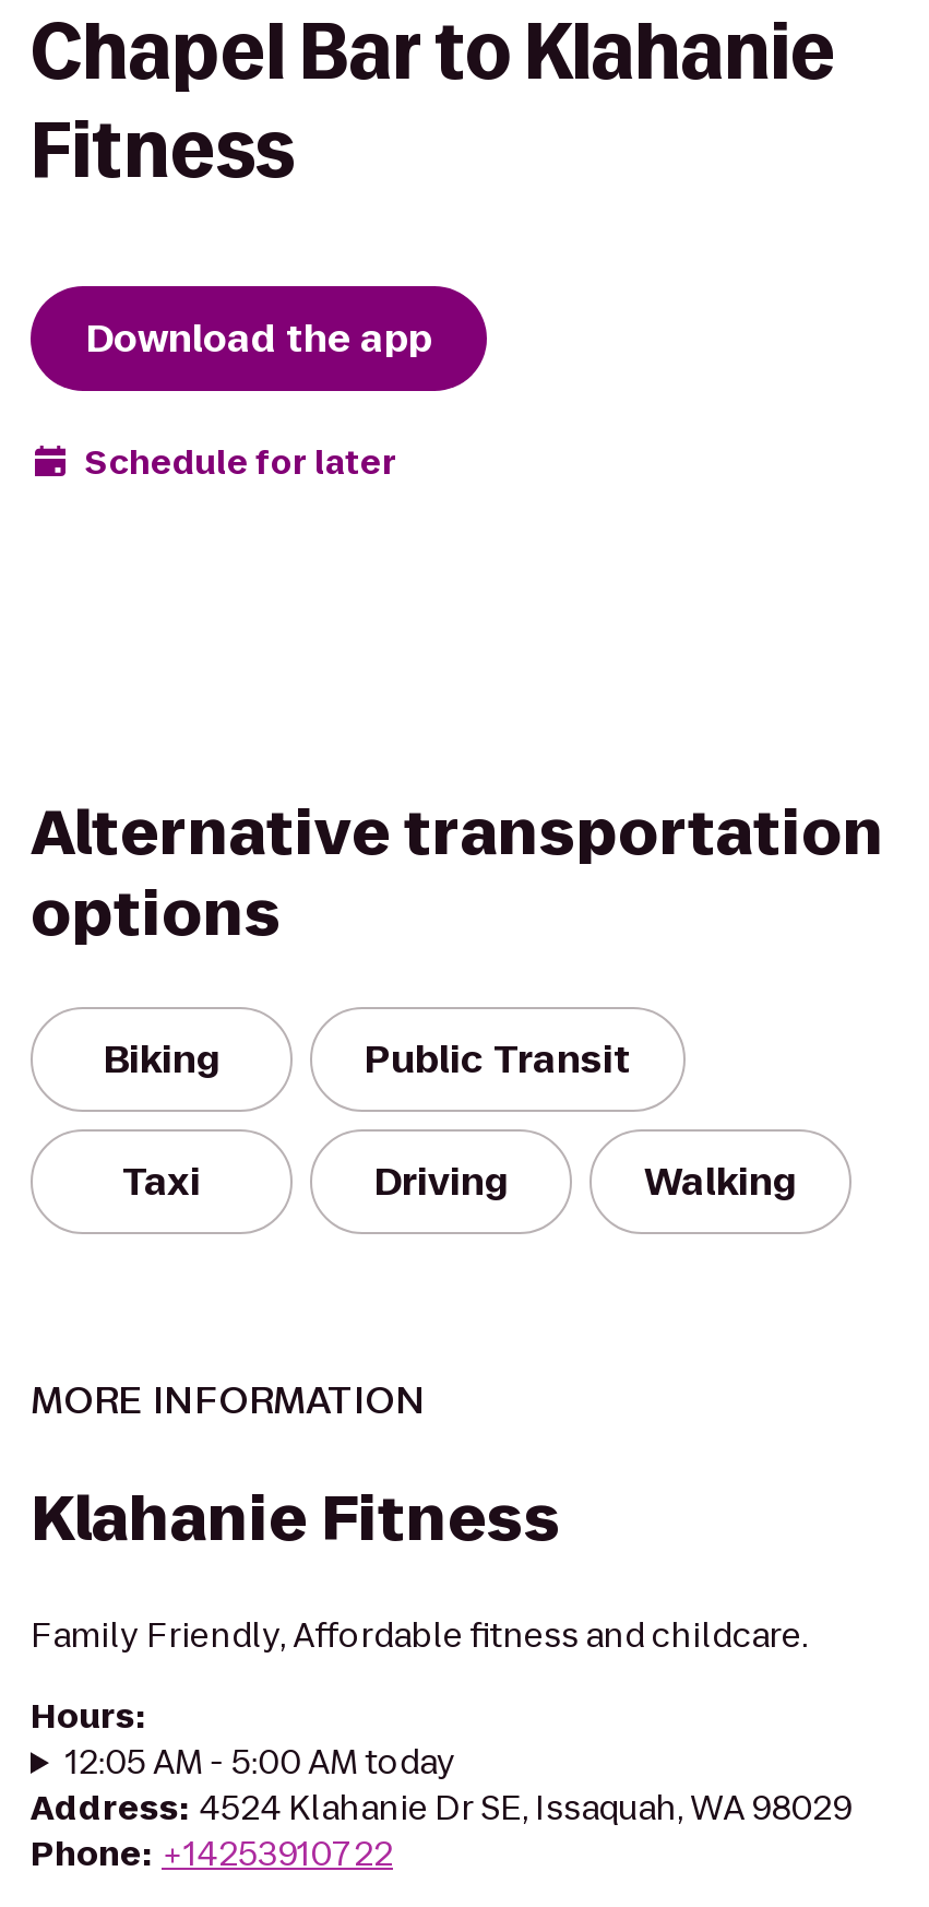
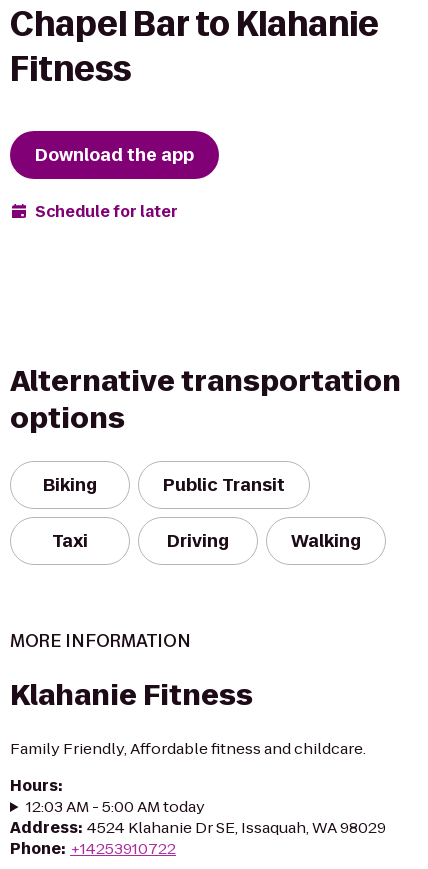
[65,1739,456,1785] 12:05 AM - 5:00 AM today -> [26,796,205,817] 12:03 AM - 5:00 AM today

